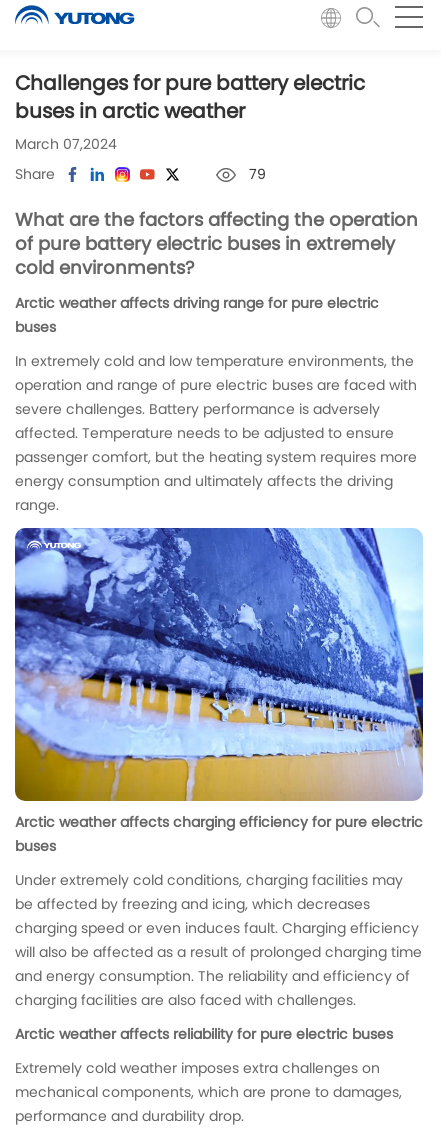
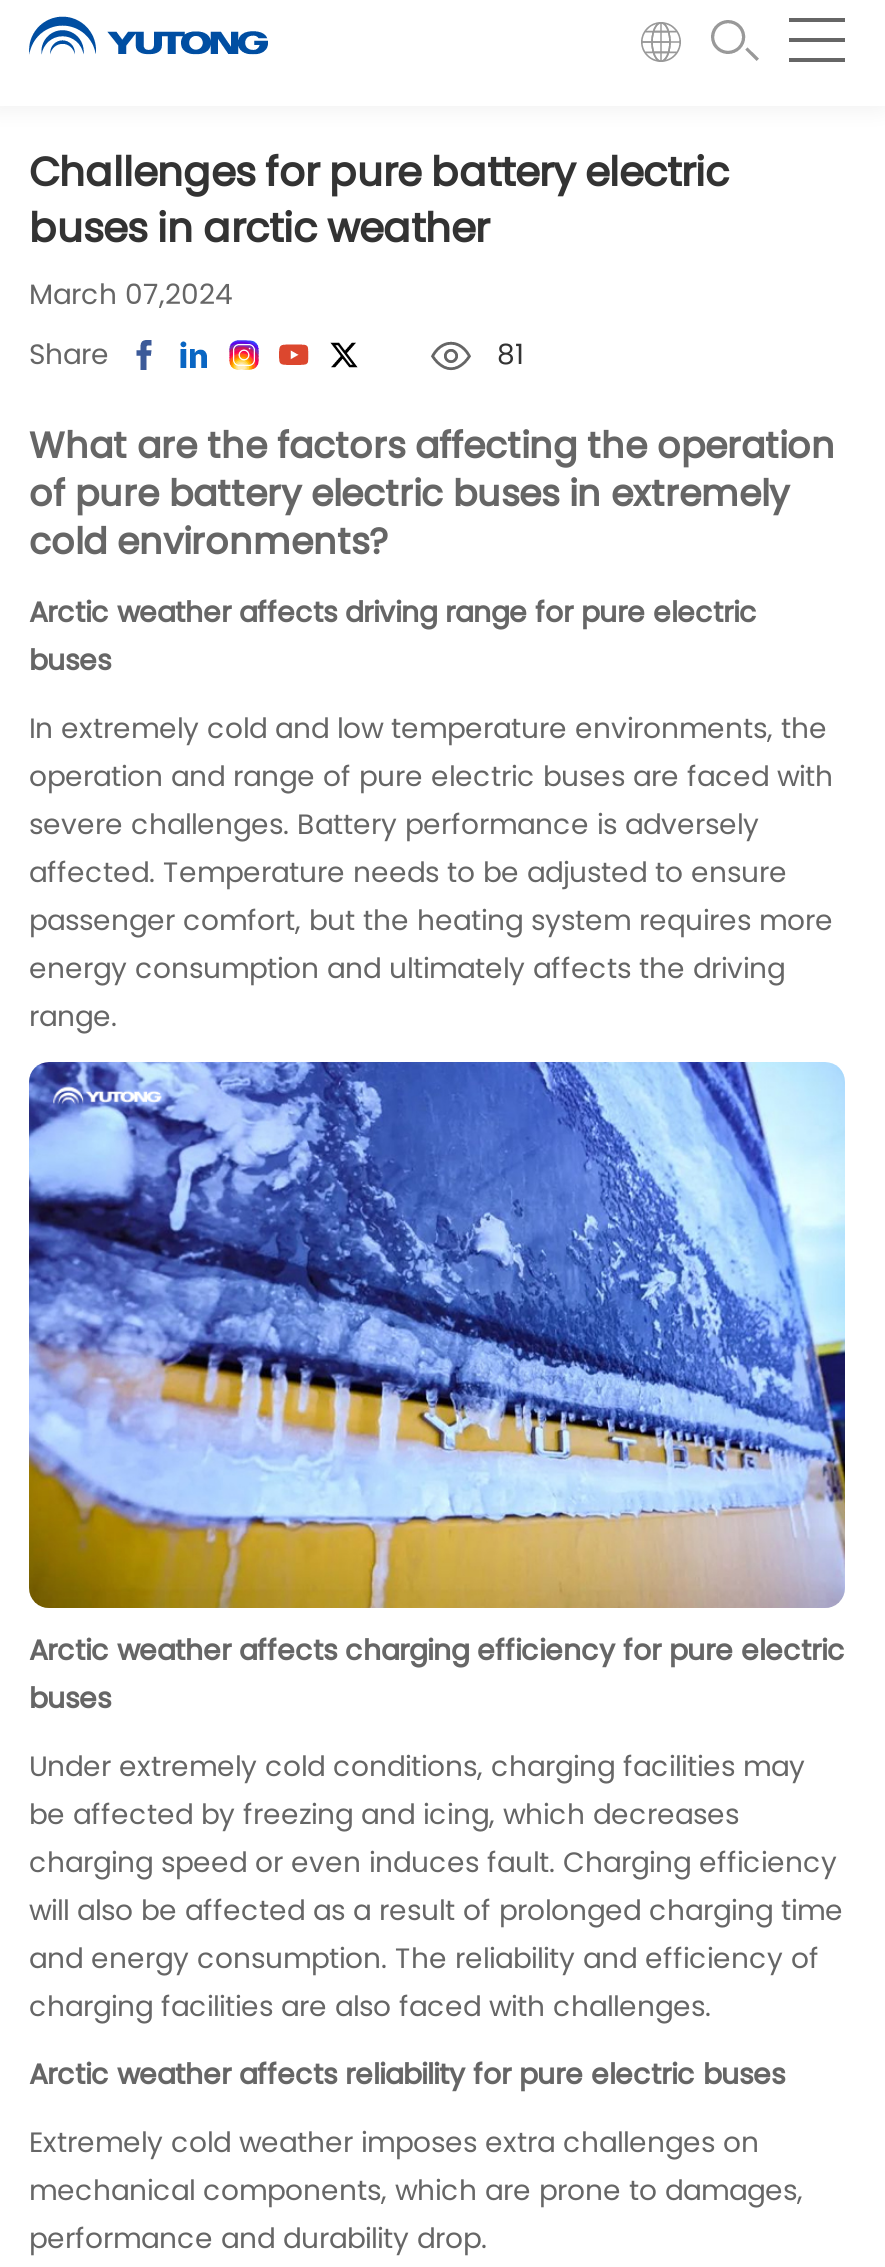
[249,168,266,182] 79 -> [497,341,523,369] 81

